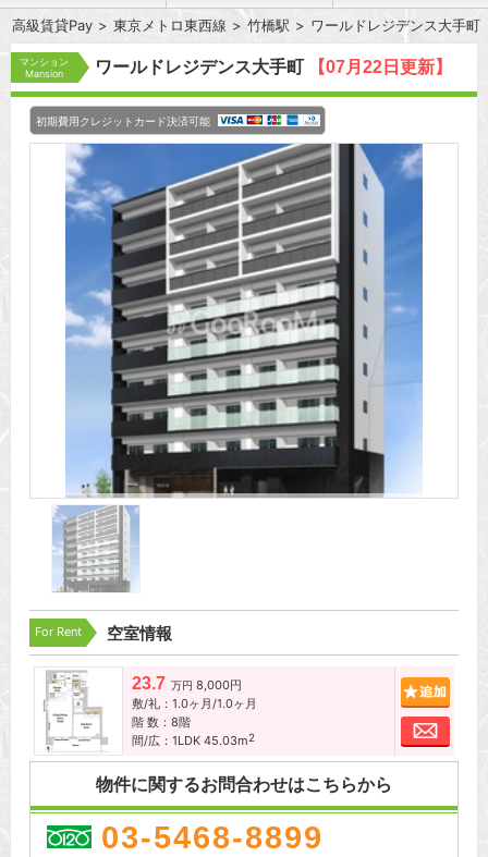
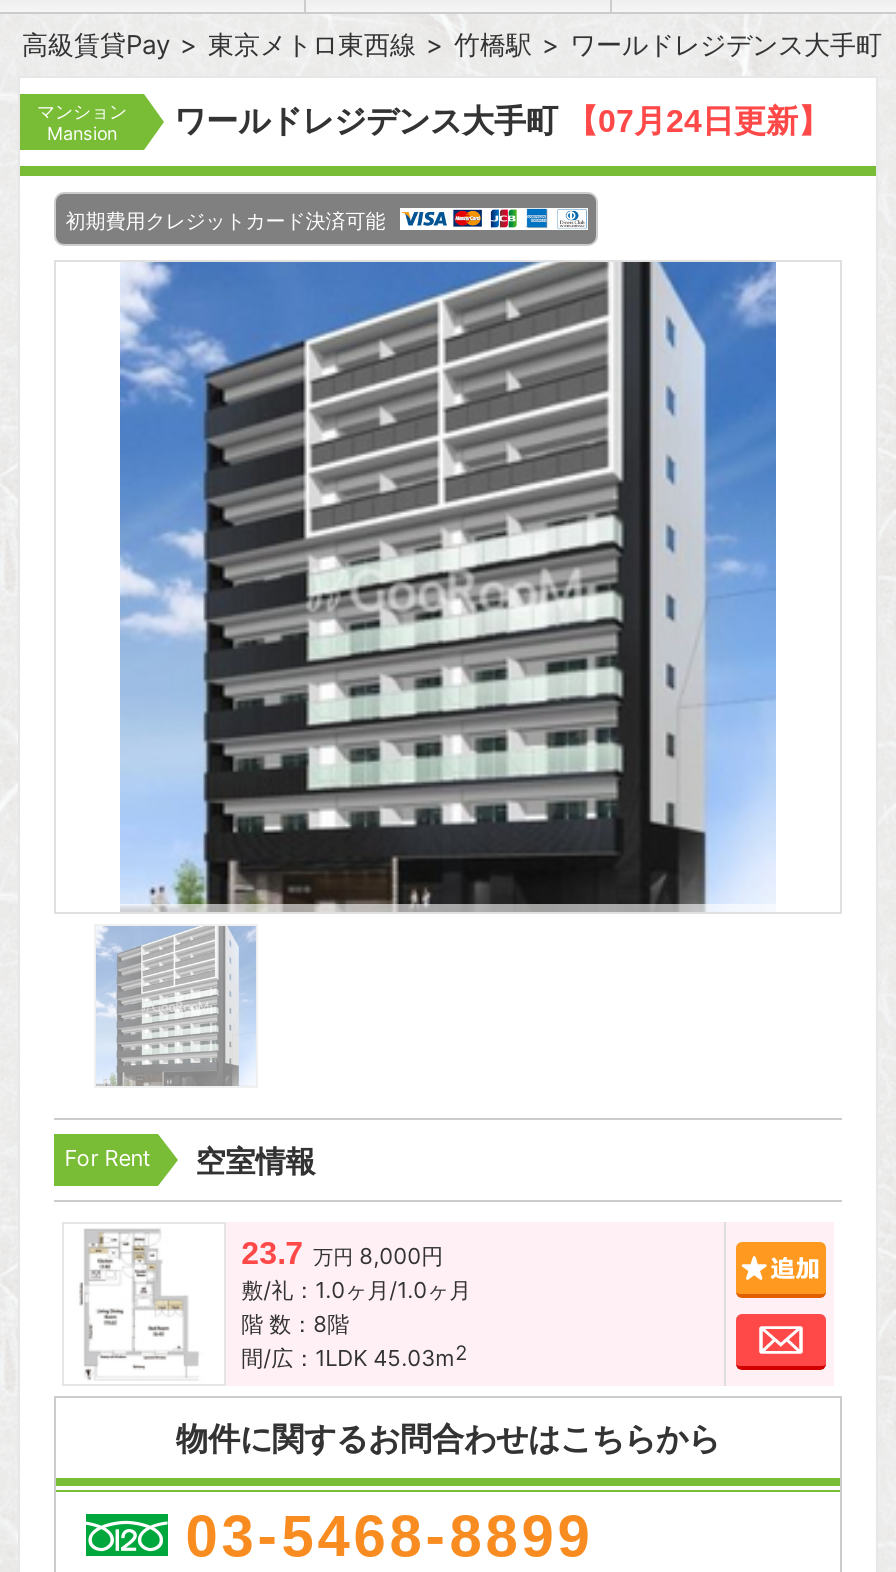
[95,58,452,76] ワールドレジデンス大手町【07月22日更新】 -> [174,104,830,138] ワールドレジデンス大手町【07月24日更新】

